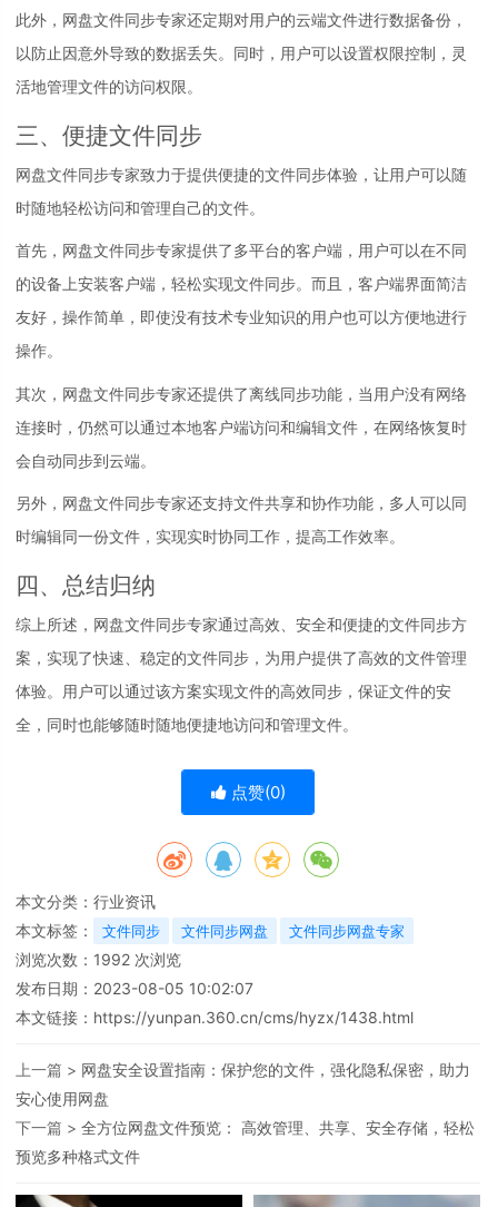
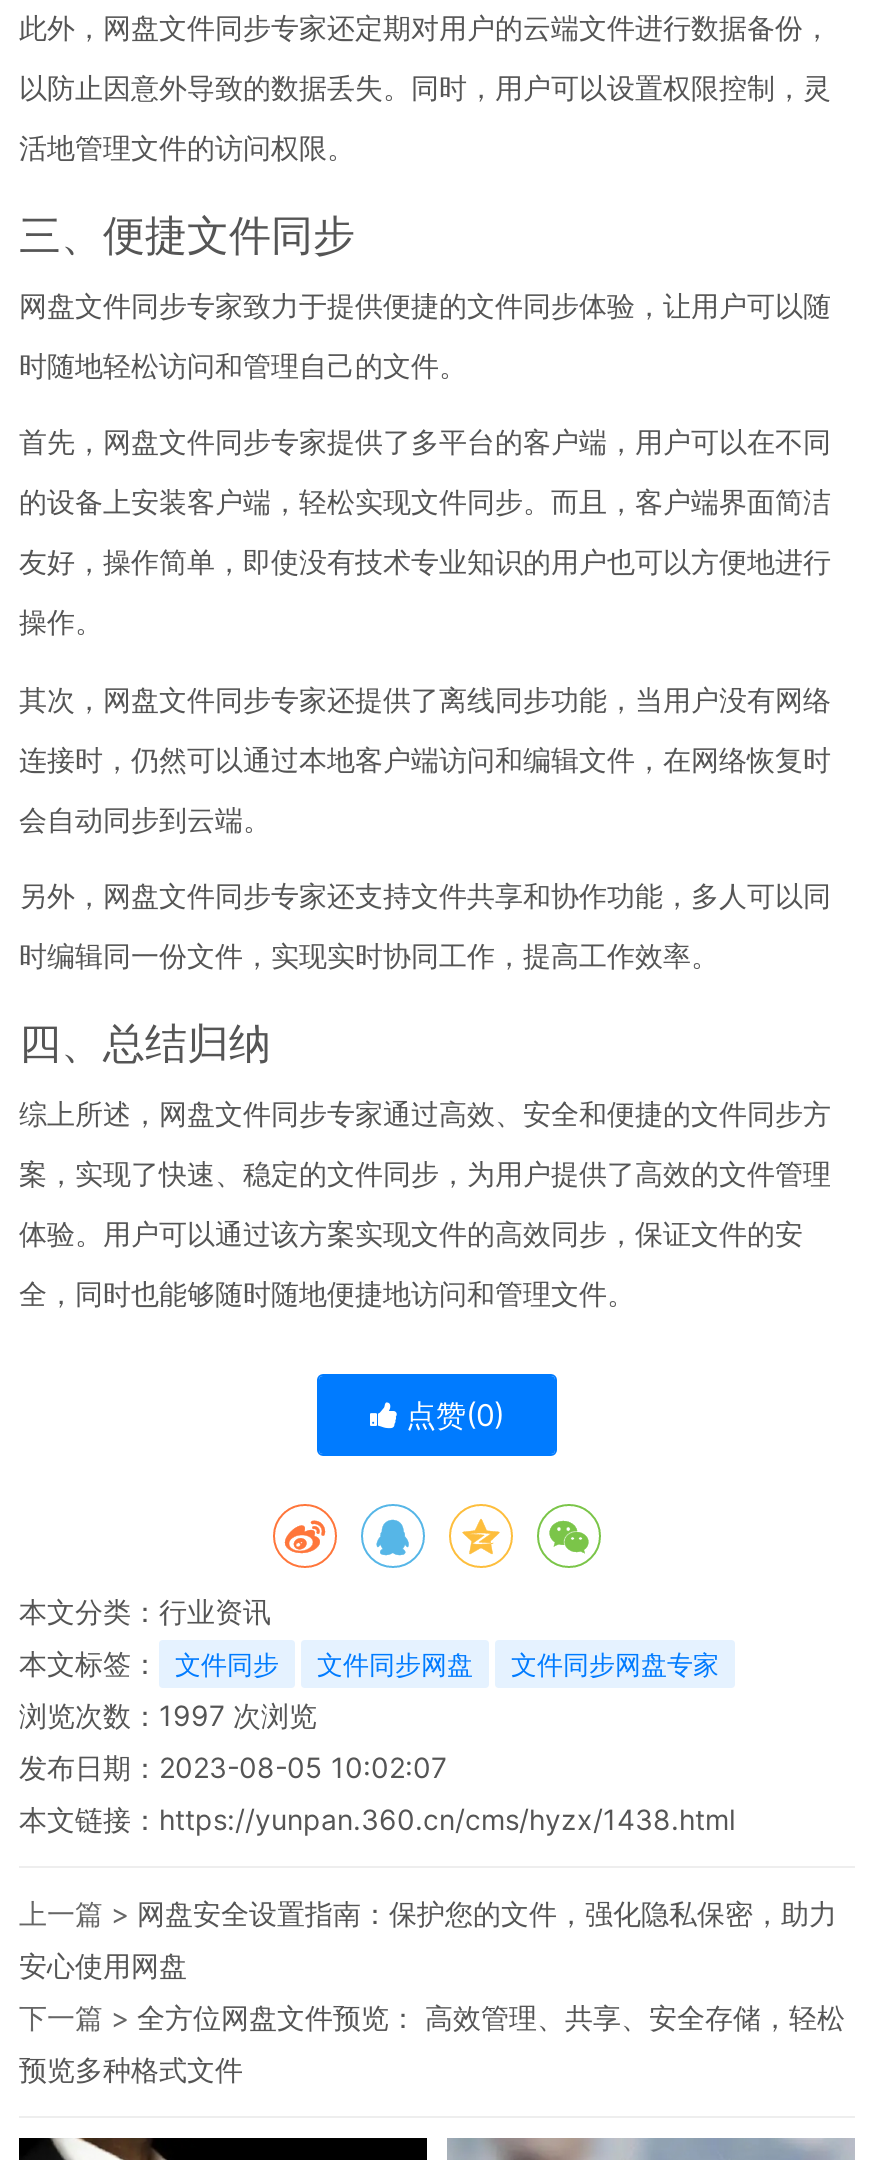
[16,950,181,969] 浏览次数：1992次浏览 -> [19,1698,317,1732] 浏览次数：1997次浏览

